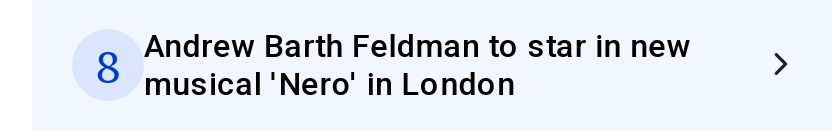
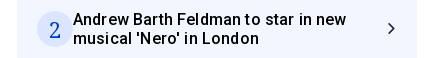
[96,27,691,103] 8 Andrew Barth Feldman to star in new musical 'Nero' in London -> [49,10,347,48] 2 Andrew Barth Feldman to star in new musical 'Nero' in London

